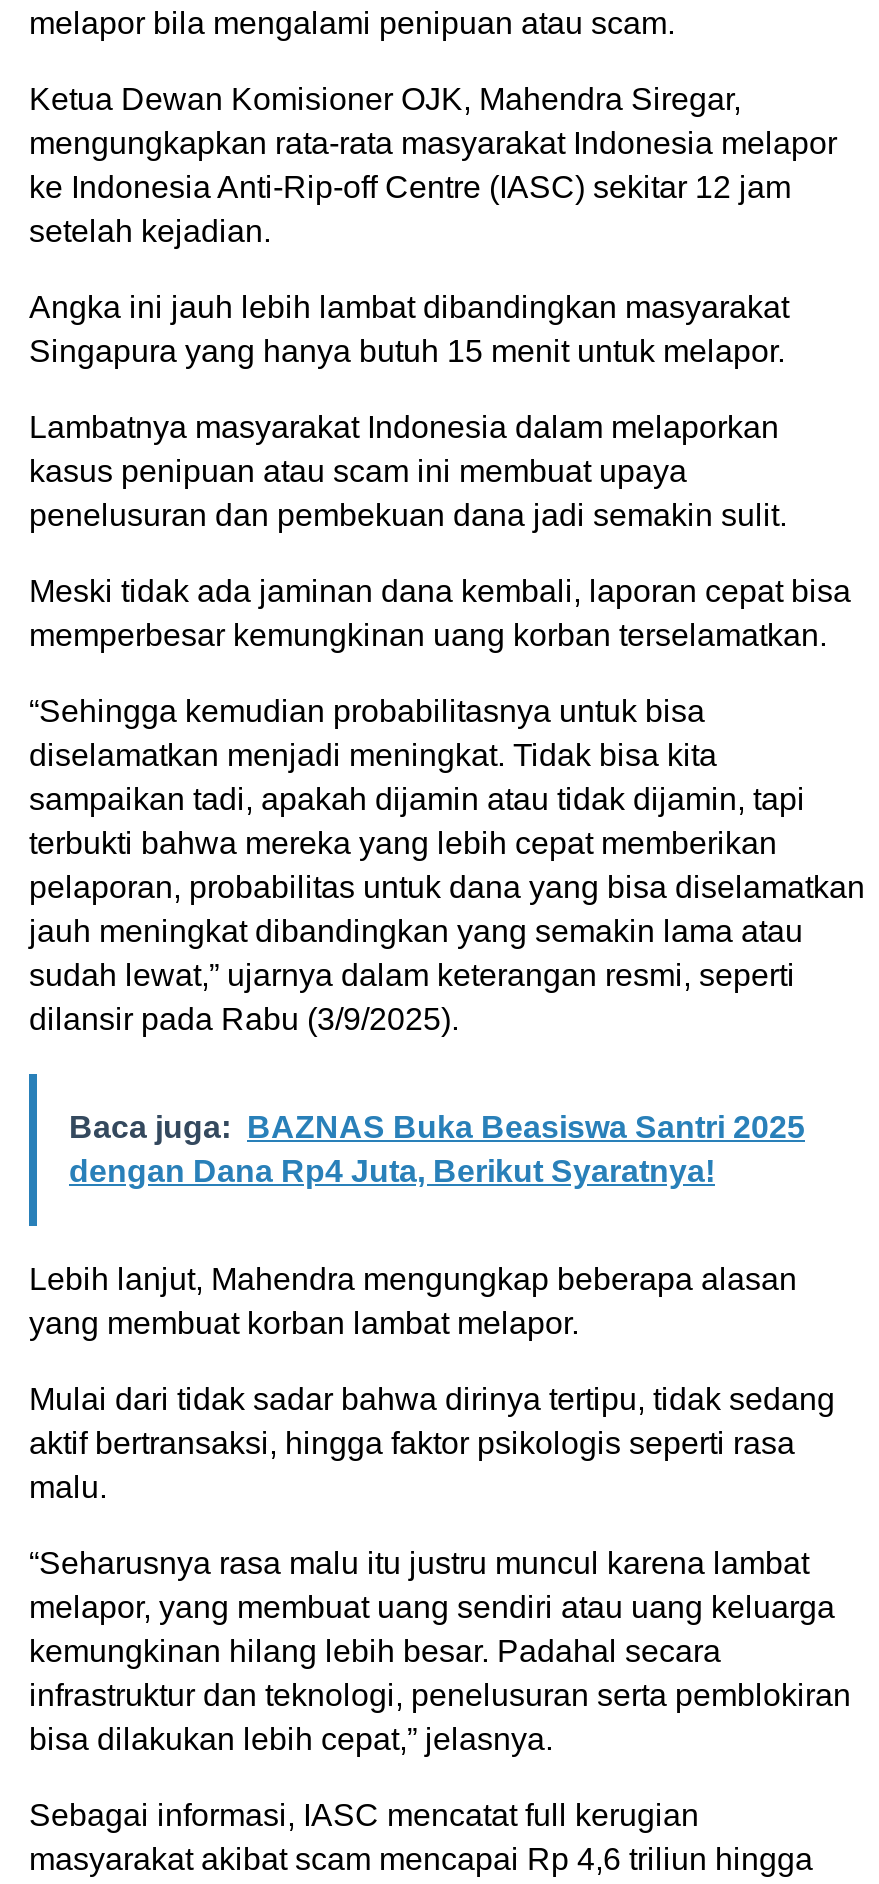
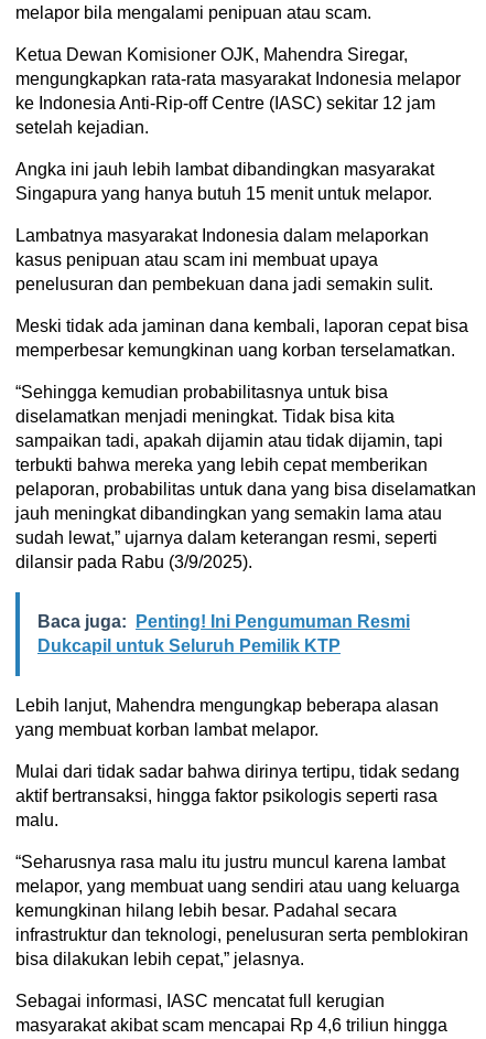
[69,1110,805,1188] Baca juga: BAZNAS Buka Beasiswa Santri 2025 | dengan Dana Rp4 Juta, Berikut Syaratnya! -> [37,612,410,655] Baca juga: Penting! Ini Pengumuman Resmi | Dukcapil untuk Seluruh Pemilik KTP

